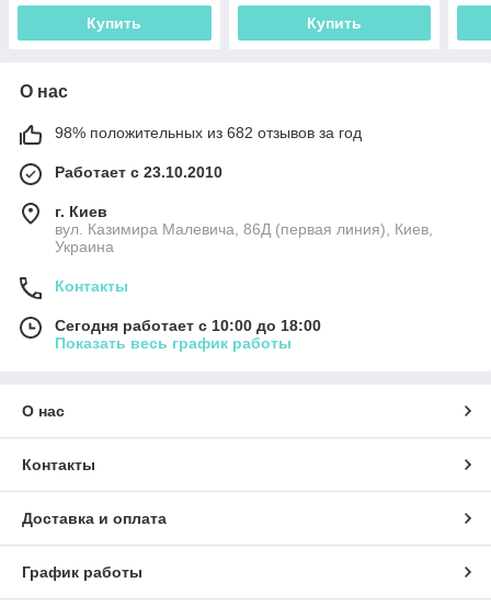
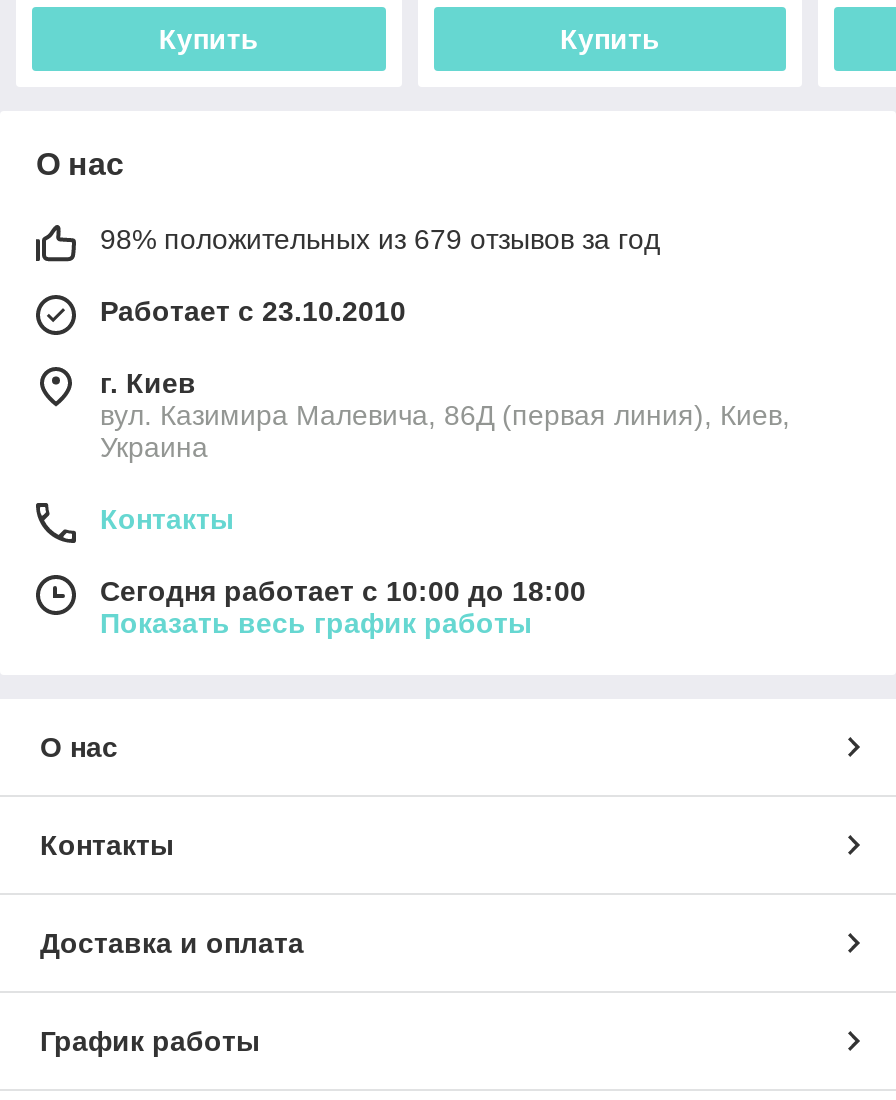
[55,124,362,141] 98% положительных из 682 отзывов за год -> [100,223,660,255] 98% положительных из 679 отзывов за год

